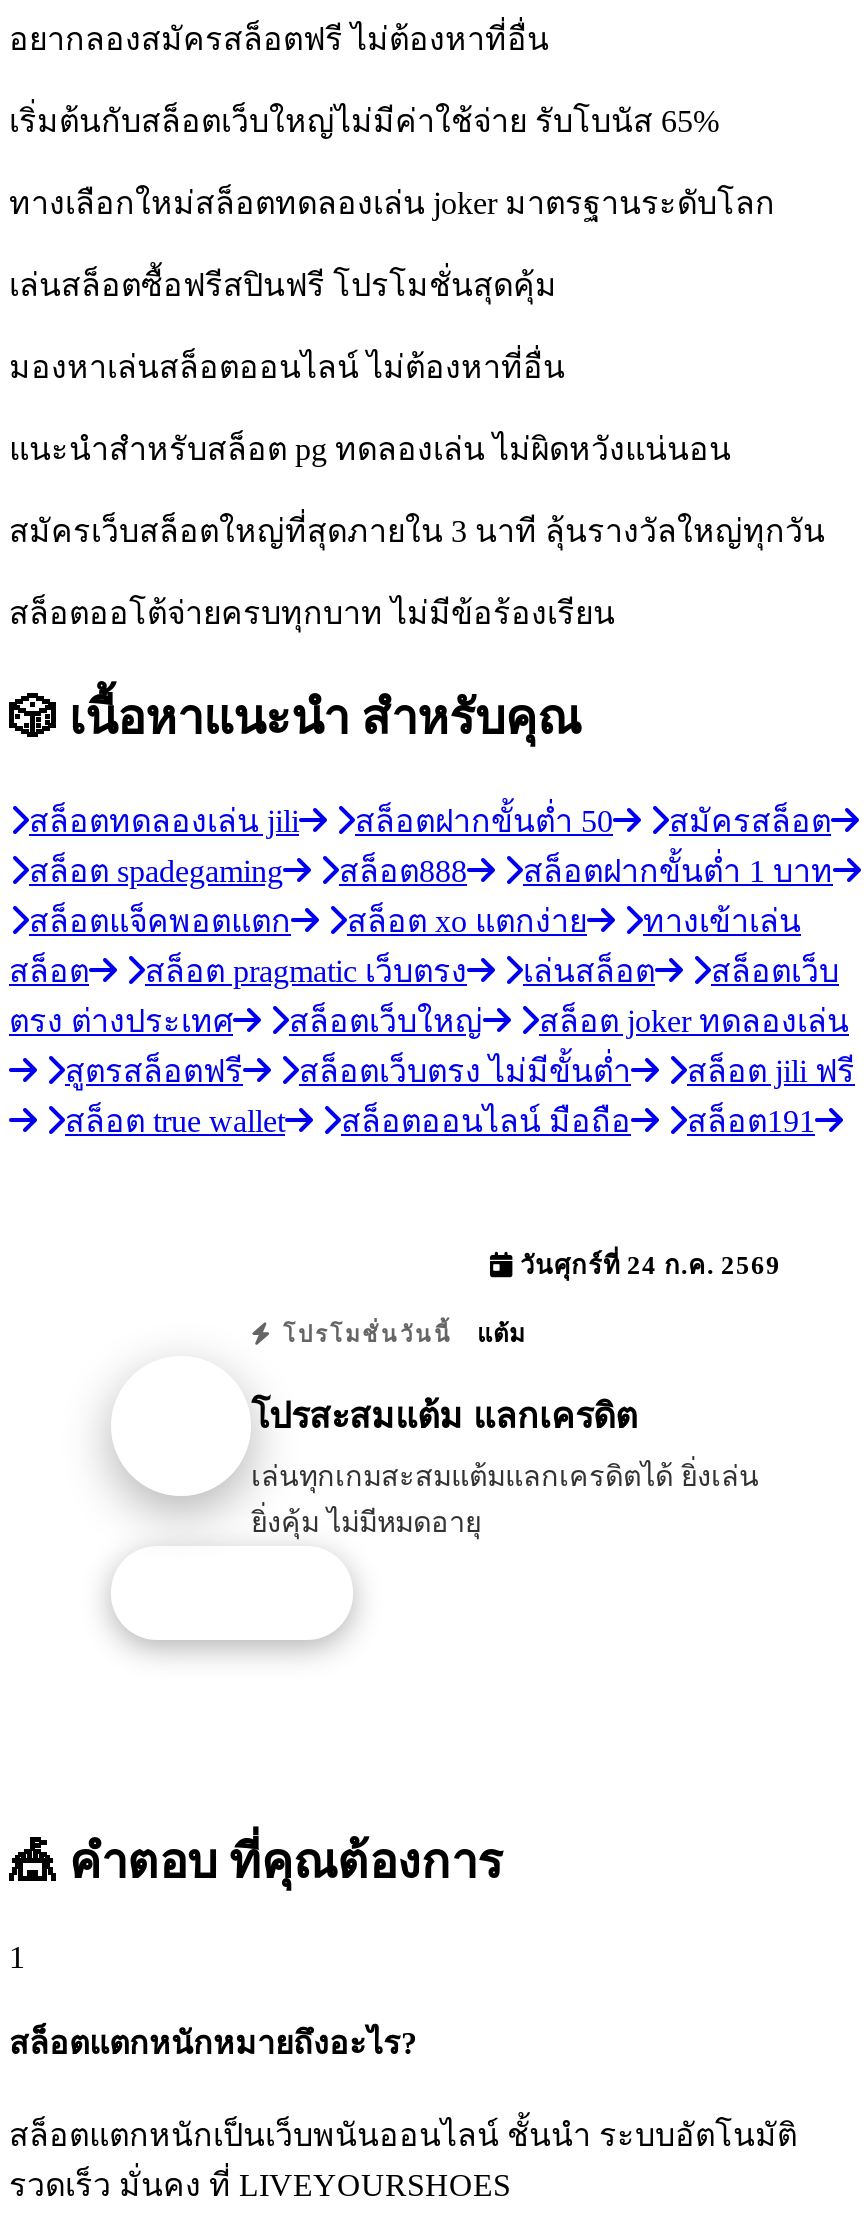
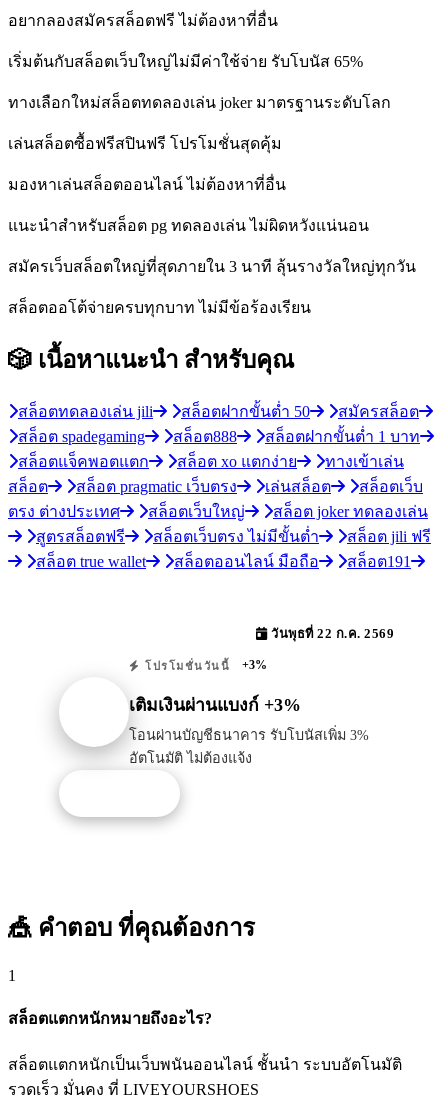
[513,1252,781,1280] วันศุกร์ที่ 24 ก.ค. 2569 -> [267,627,394,641] วันพุธที่ 22 ก.ค. 2569
[477,1320,525,1348] แต้ม -> [242,658,267,672] +3%
[251,1396,637,1436] โปรสะสมแต้ม แลกเครดิต -> [129,695,301,715] เติมเงินผ่านแบงก์ +3%
[251,1460,759,1538] เล่นทุกเกมสะสมแต้มแลกเครดิตได้ ยิ่งเล่น | ยิ่งคุ้ม ไม่มีหมดอายุ -> [129,727,369,766] โอนผ่านบัญชีธนาคาร รับโบนัสเพิ่ม 3% | อัตโนมัติ ไม่ต้องแจ้ง

